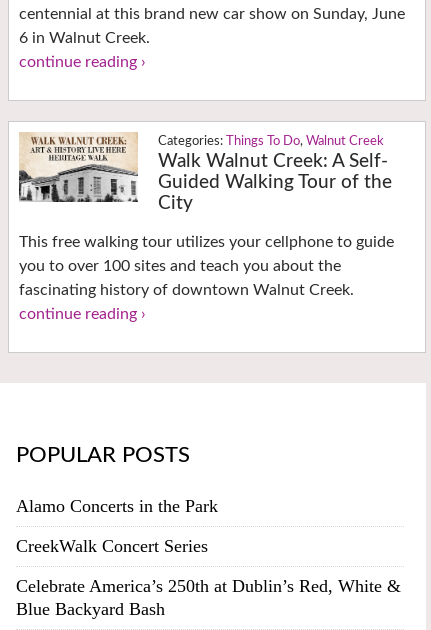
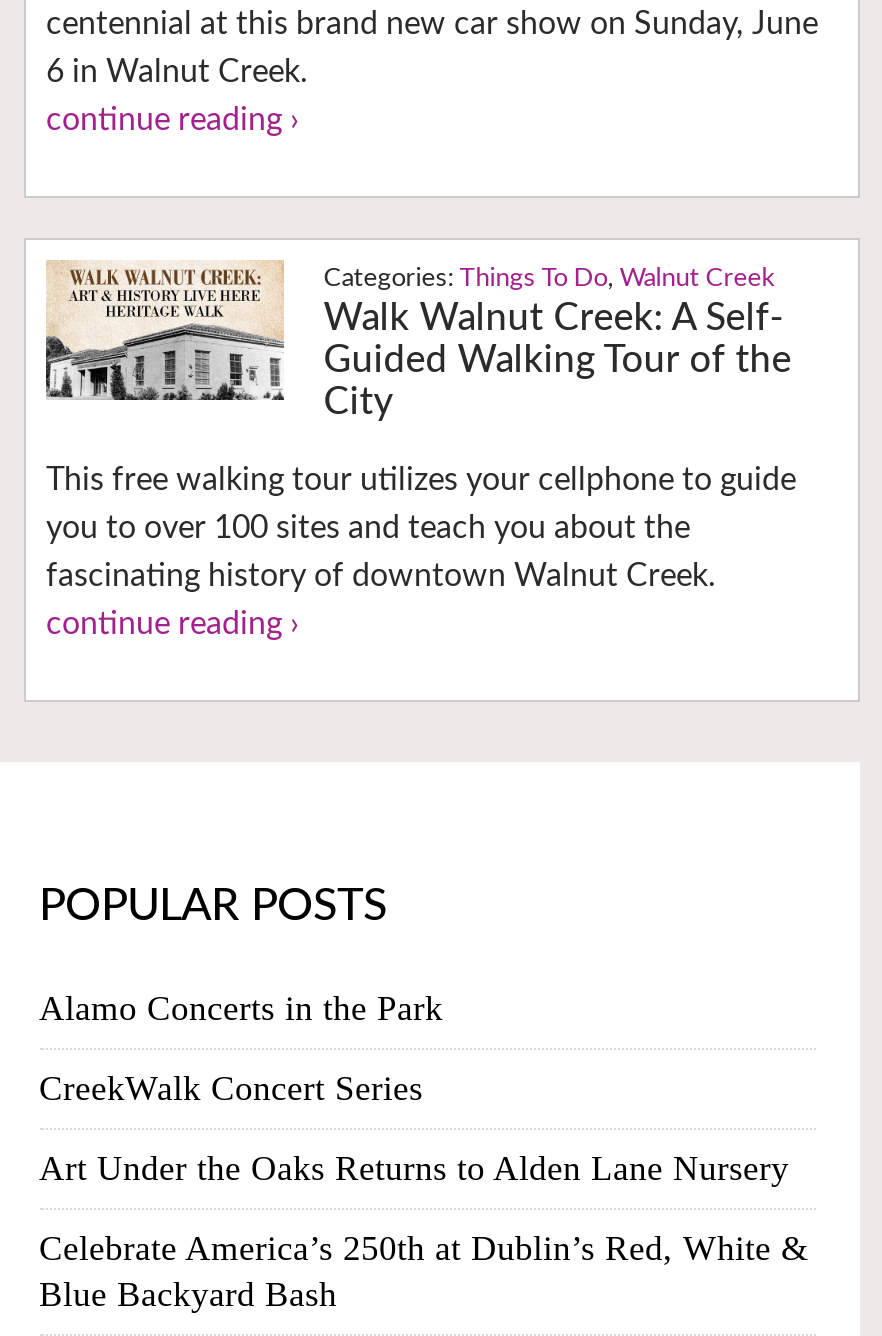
none -> [39,1148,789,1188] Art Under the Oaks Returns to Alden Lane Nursery

